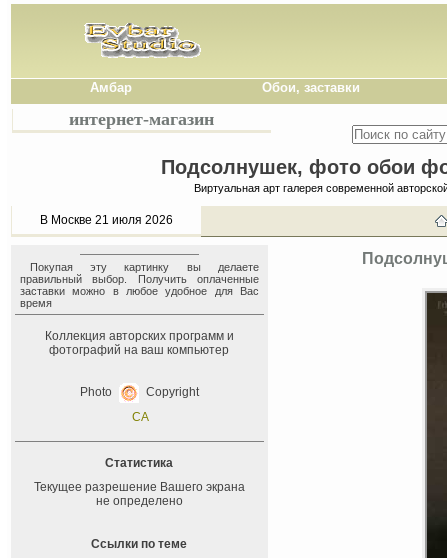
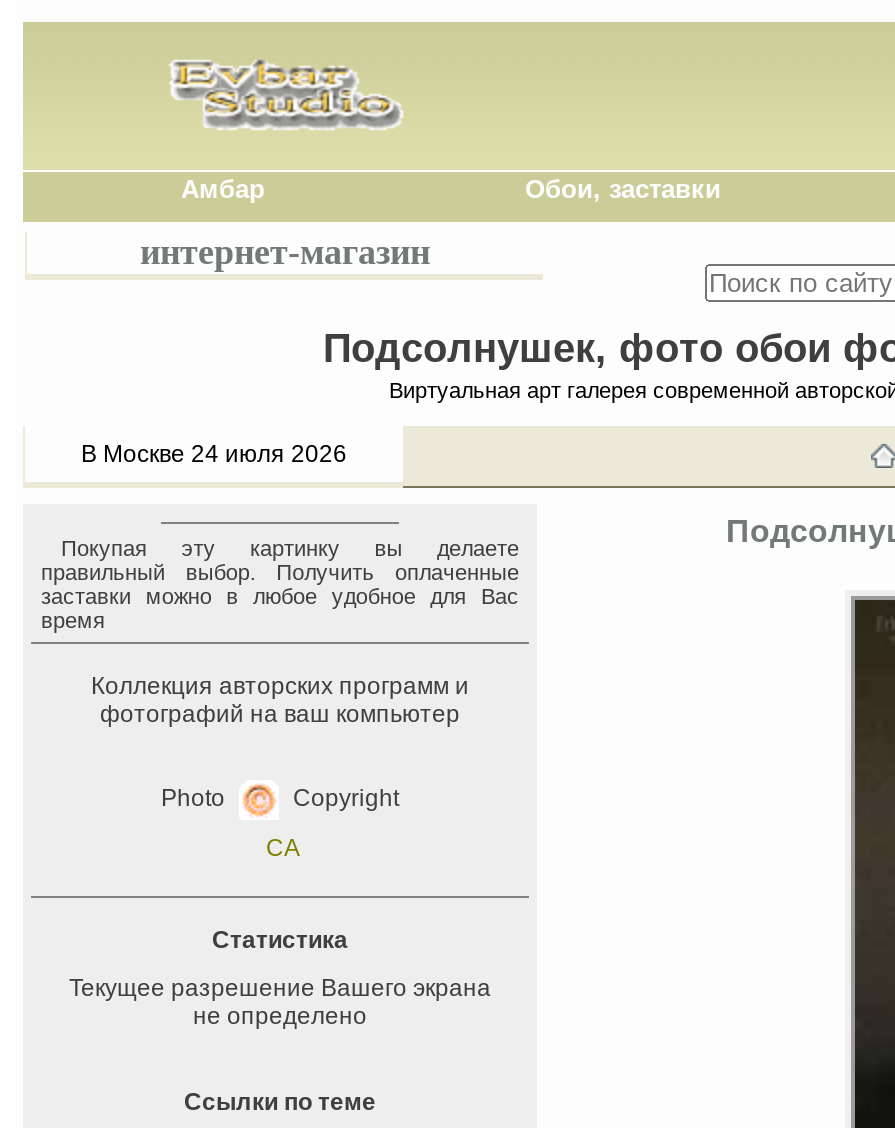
[40,213,173,227] В Москве 21 июля 2026 -> [81,440,347,468] В Москве 24 июля 2026

